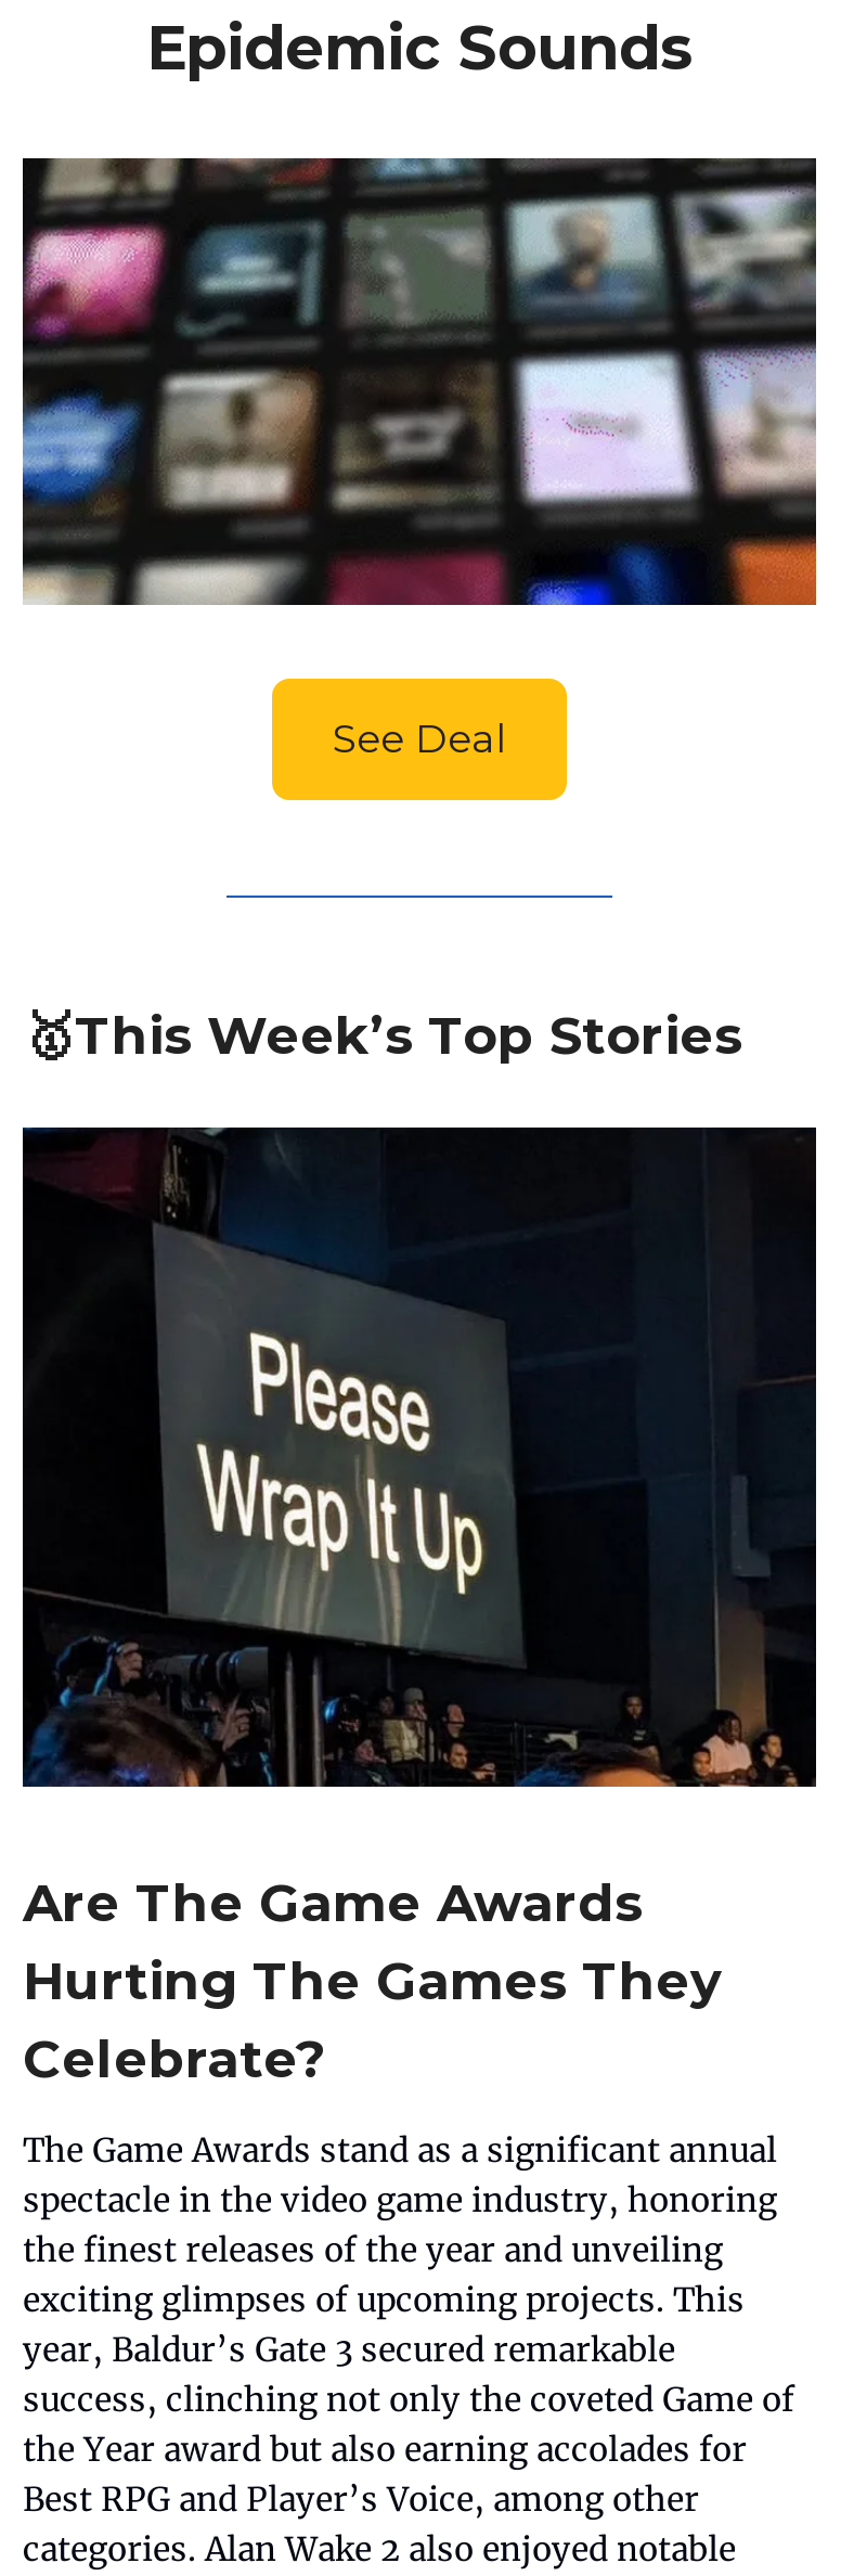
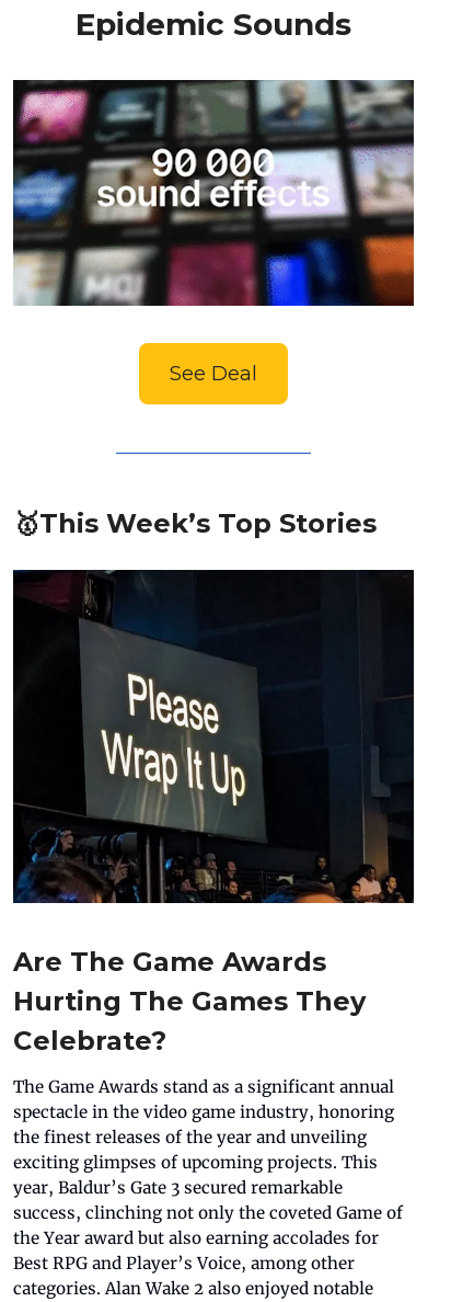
[21,156,818,607] [image] -> [12,79,415,307] [image]

